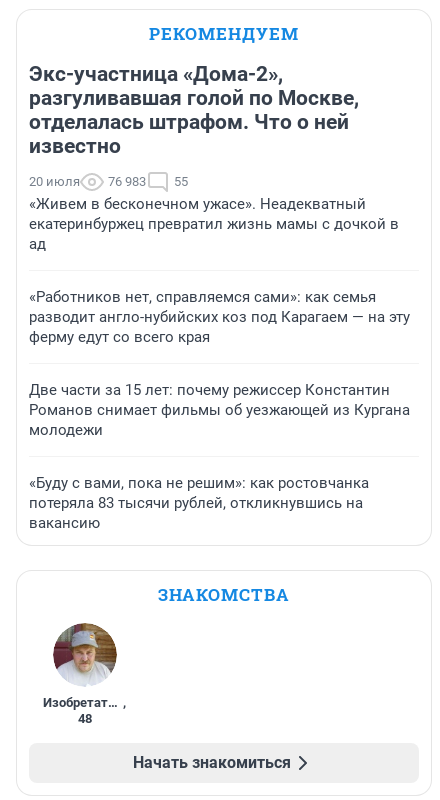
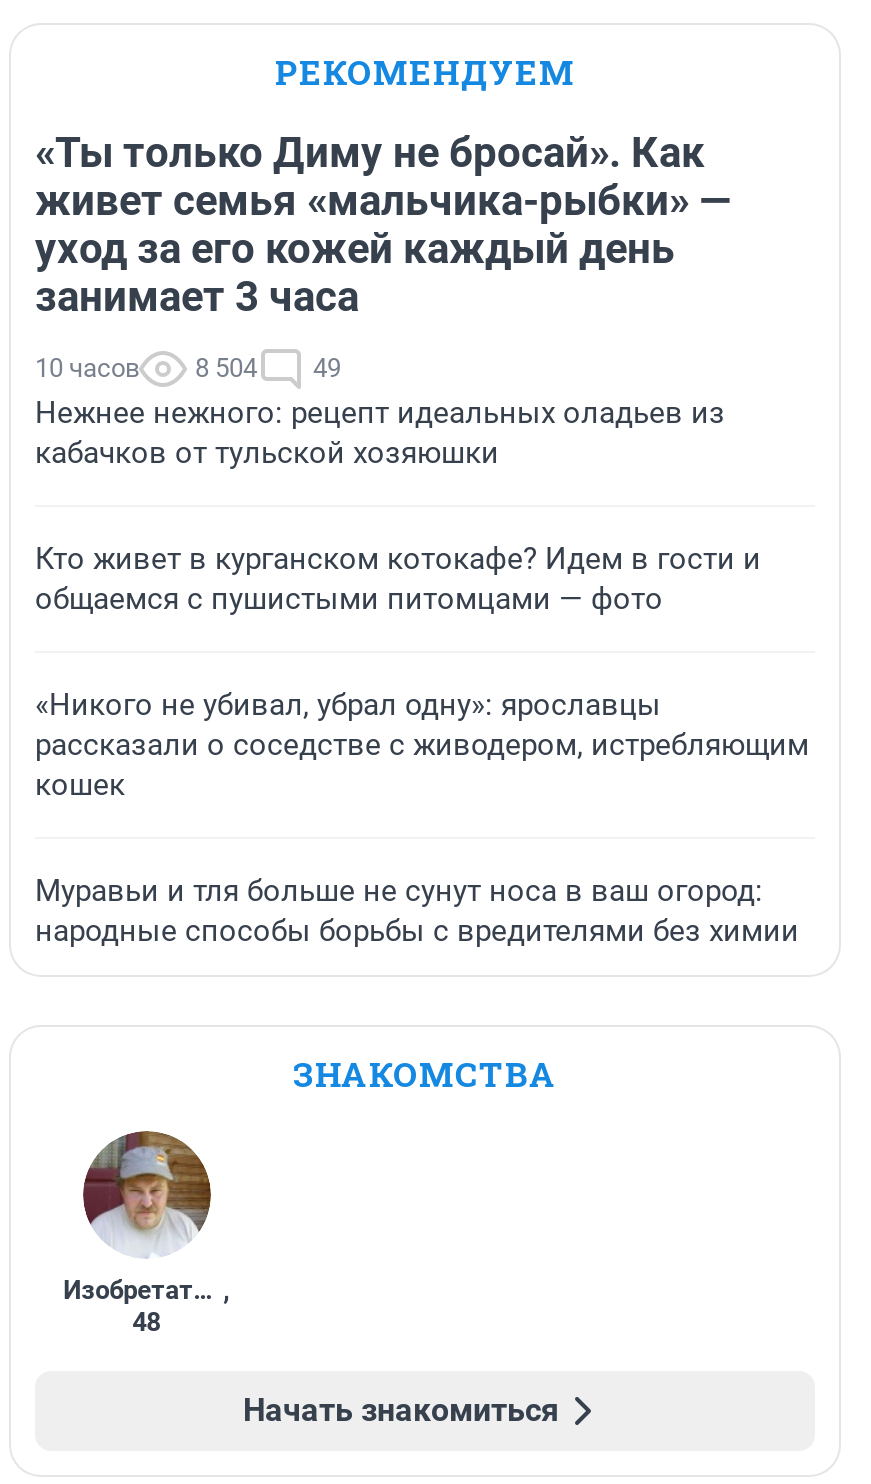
[29,62,359,158] Экс-участница «Дома-2», | разгуливавшая голой по Москве, | отделалась штрафом. Что о ней | известно -> [35,130,731,322] «Ты только Диму не бросай». Как | живет семья «мальчика-рыбки» — | уход за его кожей каждый день | занимает 3 часа
[29,174,399,253] 20 июля | 76 983 | 55 | «Живем в бесконечном ужасе». Неадекватный | екатеринбуржец превратил жизнь мамы с дочкой в | ад -> [35,354,725,472] 10 часов | 8 504 | 49 | Нежнее нежного: рецепт идеальных оладьев из | кабачков от тульской хозяюшки
[29,288,410,346] «Работников нет, справляемся сами»: как семья | разводит англо-нубийских коз под Карагаем — на эту | ферму едут со всего края -> [35,542,761,618] Кто живет в курганском котокафе? Идем в гости и | общаемся с пушистыми питомцами — фото
[29,381,410,439] Две части за 15 лет: почему режиссер Константин | Романов снимает фильмы об уезжающей из Кургана | молодежи -> [35,688,809,804] «Никого не убивал, убрал одну»: ярославцы | рассказали о соседстве с живодером, истребляющим | кошек
[29,474,369,532] «Буду с вами, пока не решим»: как ростовчанка | потеряла 83 тысячи рублей, откликнувшись на | вакансию -> [35,874,799,950] Муравьи и тля больше не сунут носа в ваш огород: | народные способы борьбы с вредителями без химии

